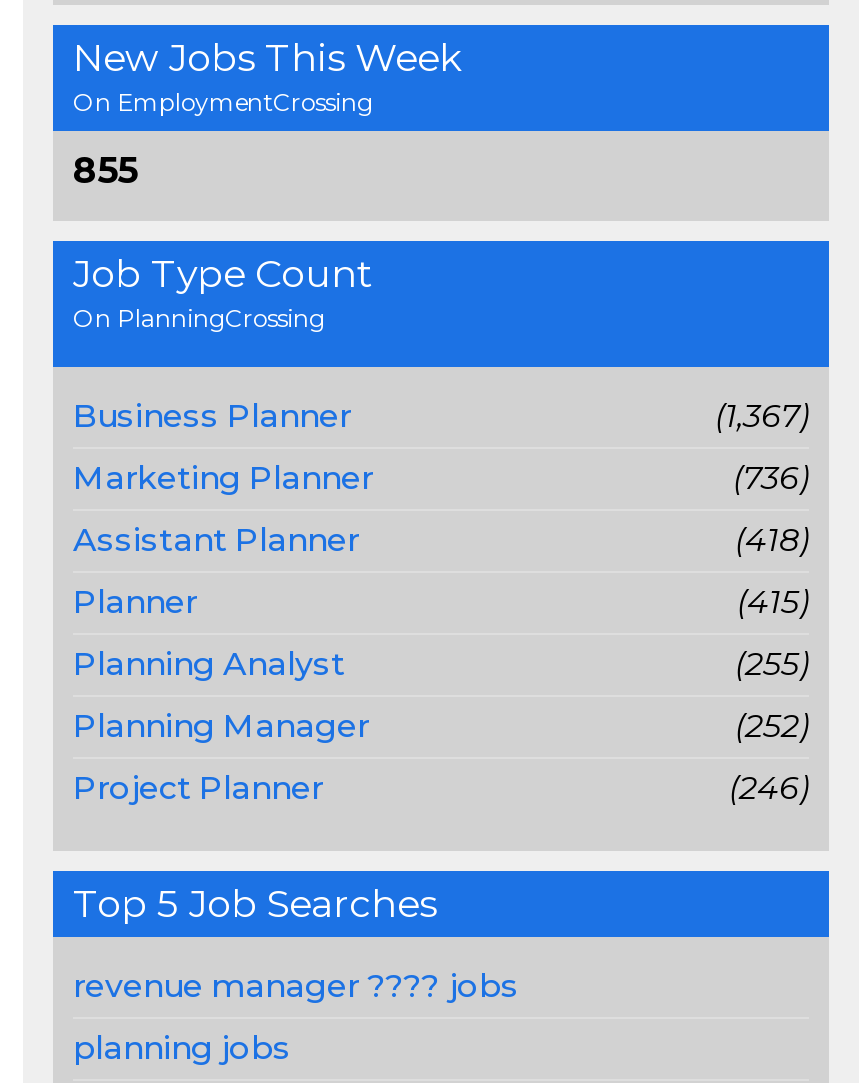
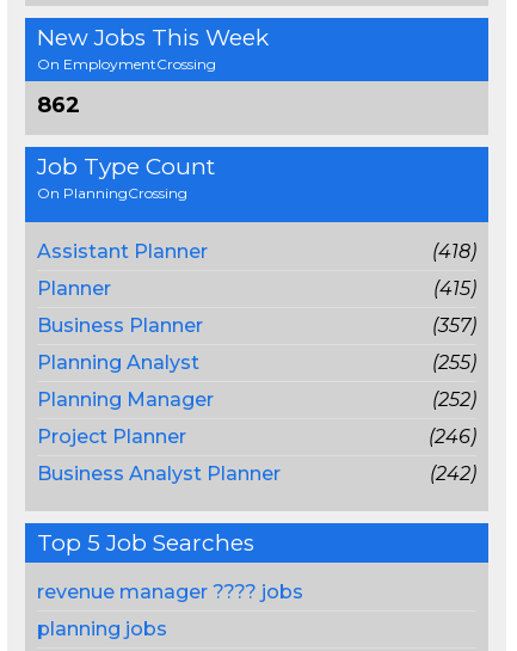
[73,150,137,194] 855 -> [37,93,80,119] 862
moved [73,398,351,436] -> [37,315,203,337]: Business Planner
[73,398,809,498] (1,367) | Marketing Planner | (736) -> none
moved [73,522,809,622] -> [37,241,476,300]: Assistant Planner | (418) | Planner | (415)
none -> [432,315,476,337] (357)
moved [73,646,809,808] -> [37,352,476,449]: Planning Analyst | (255) | Planning Manager | (252) | Project Planner | (246)
none -> [37,463,476,486] Business Analyst Planner | (242)

